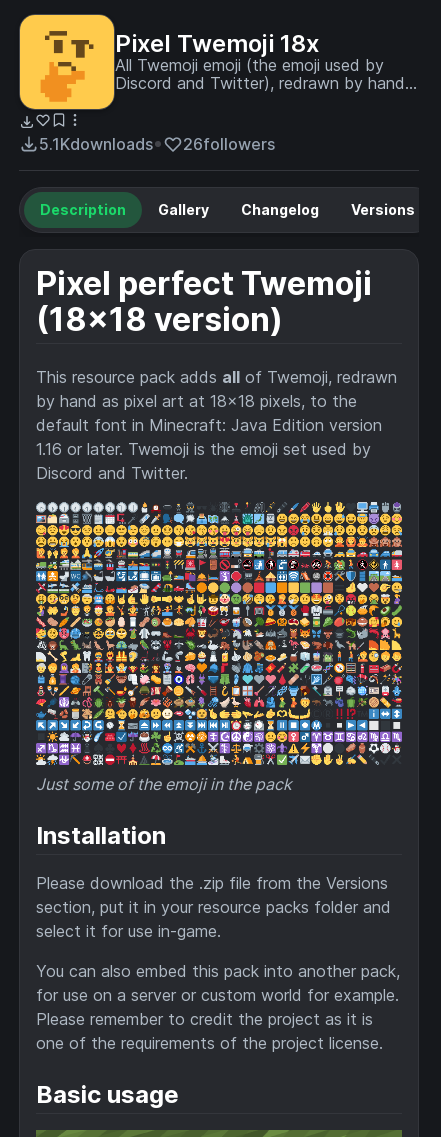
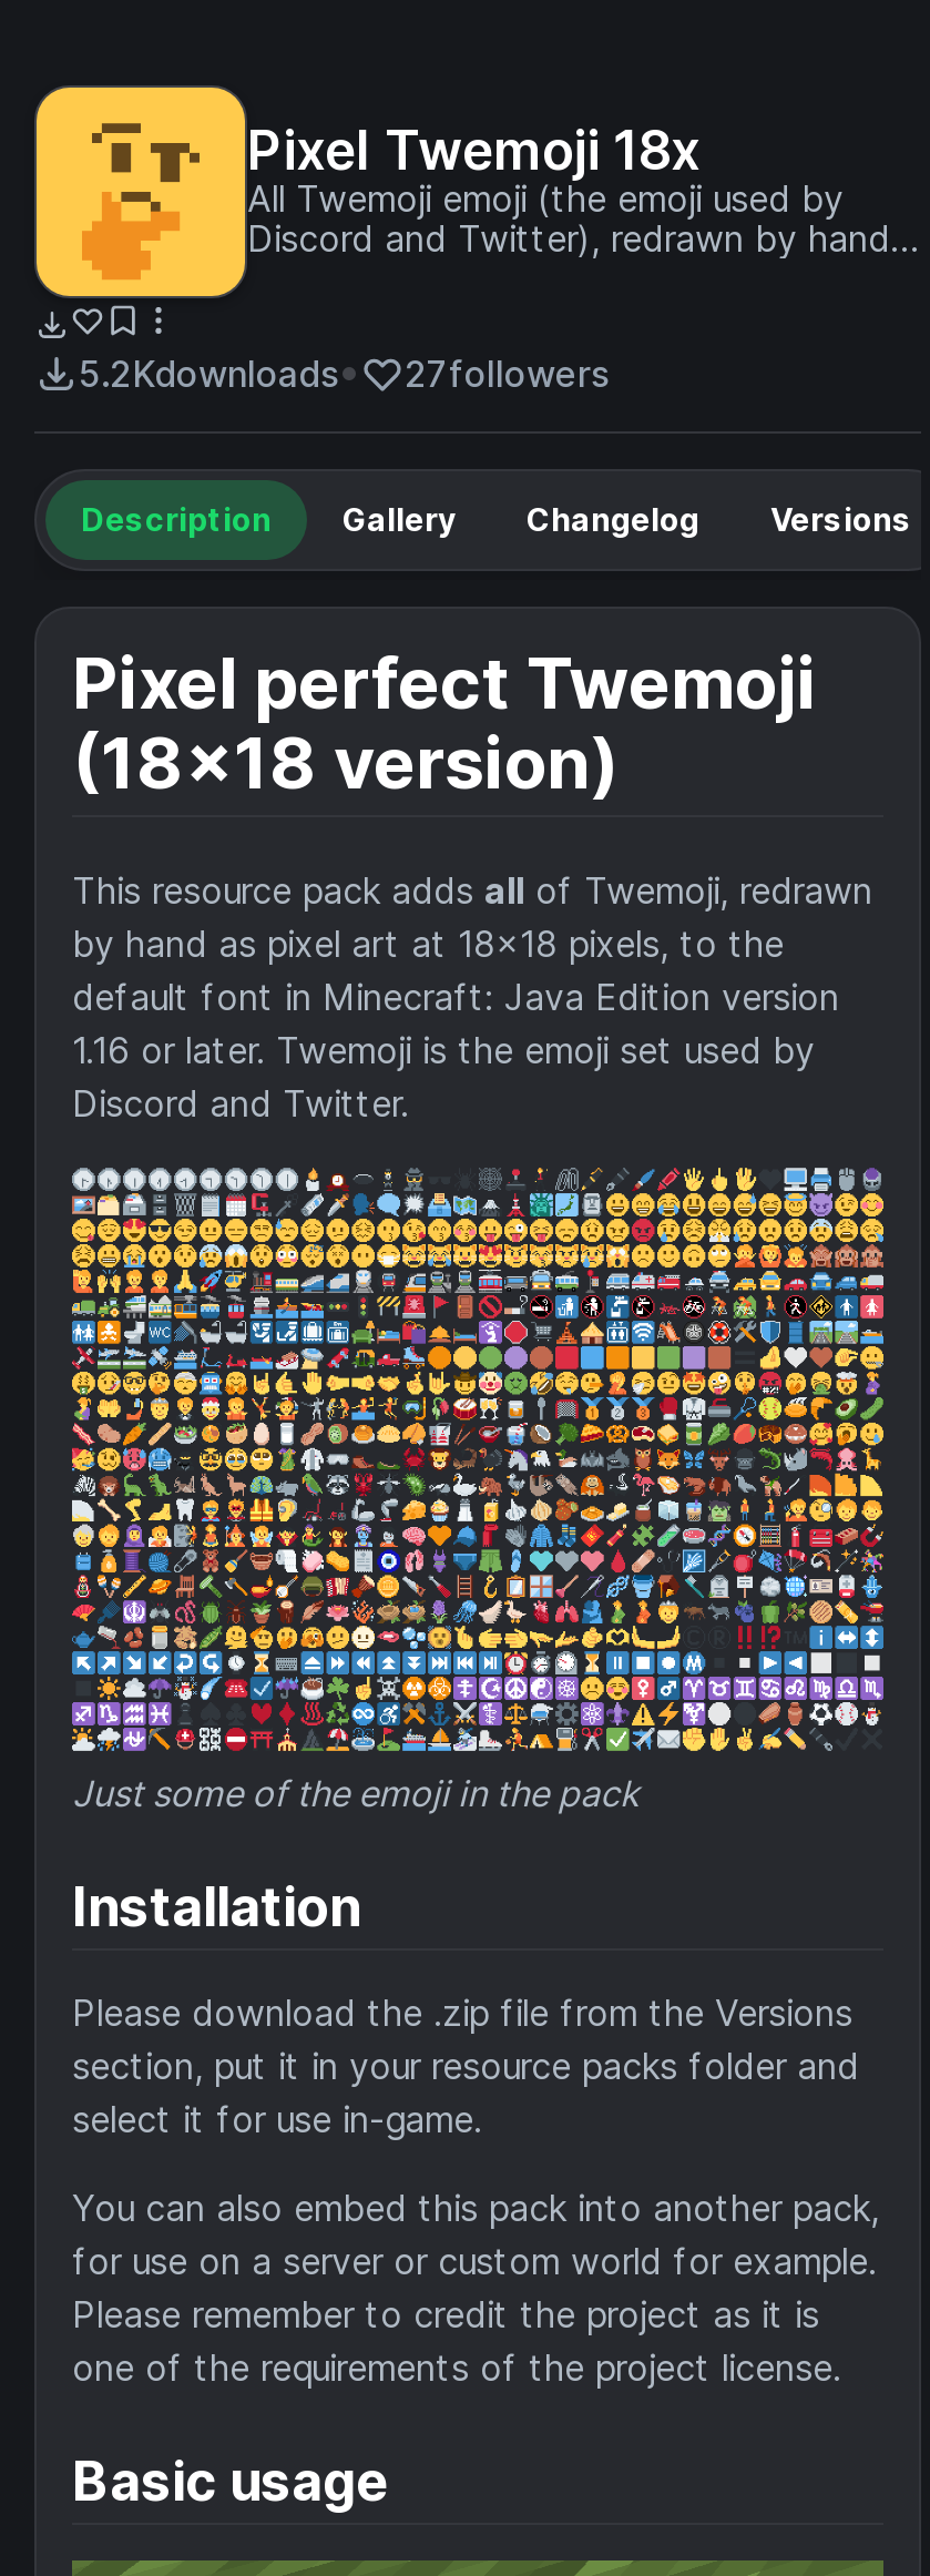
[39,134,153,154] 5.1Kdownloads -> [79,352,338,396] 5.2Kdownloads
[183,134,275,154] 26followers -> [405,352,609,396] 27followers

